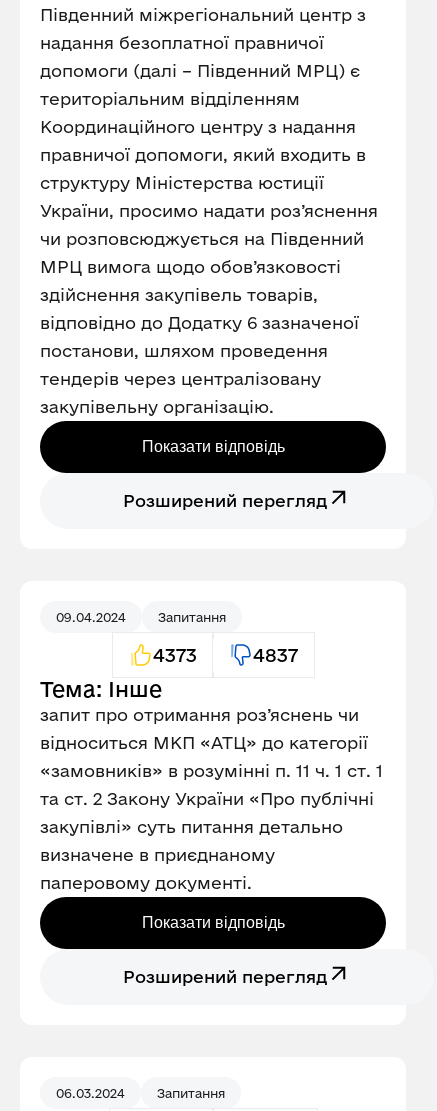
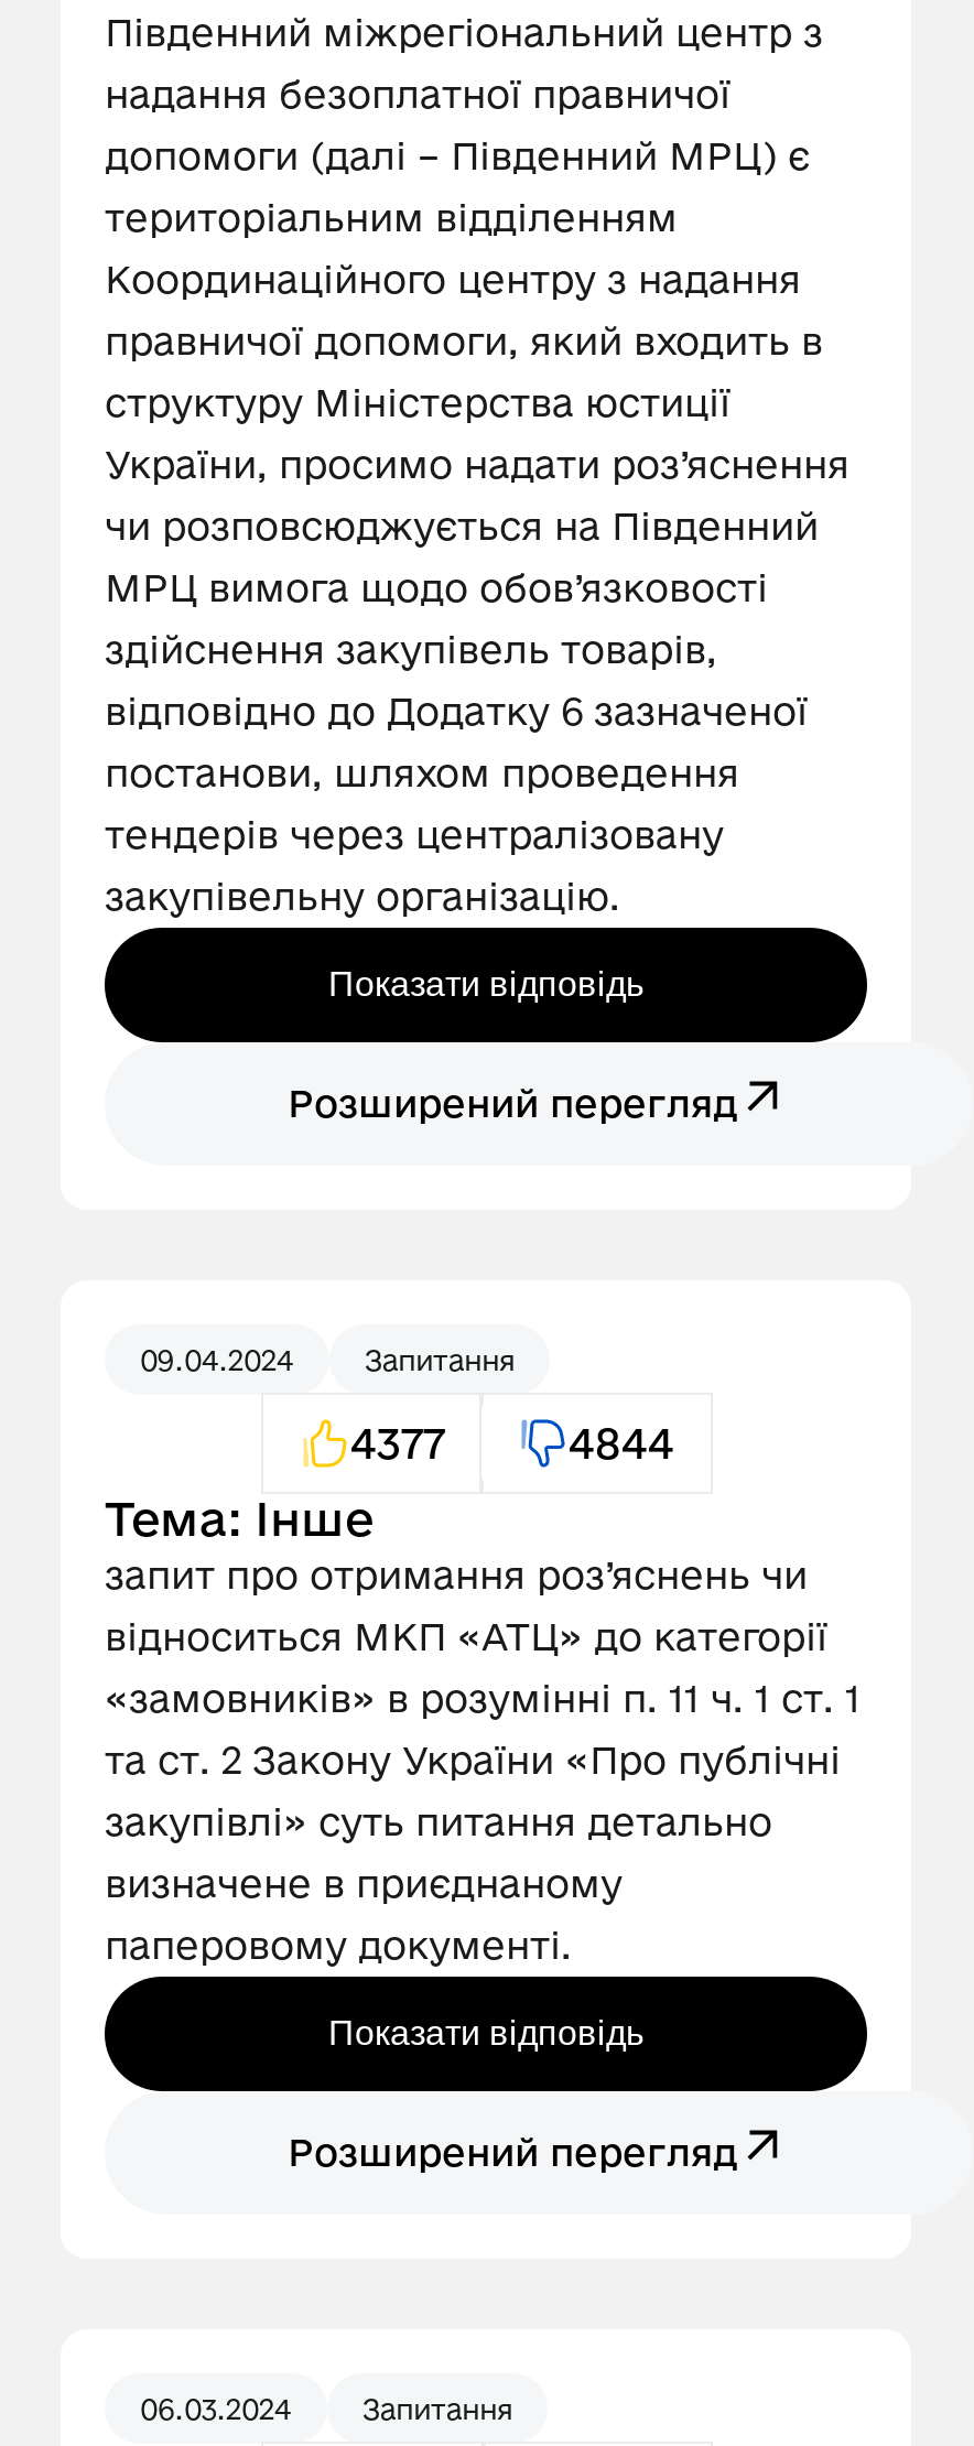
[152,644,196,666] 4373 -> [350,1419,445,1468] 4377
[252,644,297,666] 4837 -> [569,1419,674,1468] 4844

